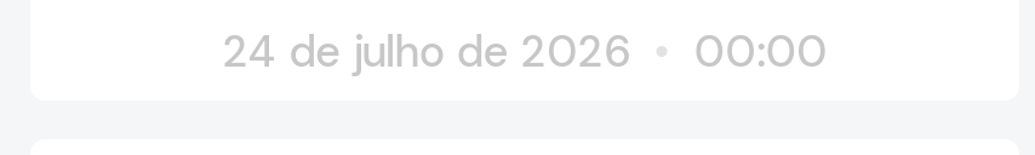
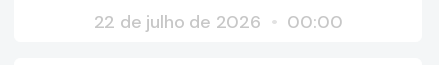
[222,24,827,83] 24 de julho de 2026 00:00 -> [94,10,342,34] 22 de julho de 2026 00:00

